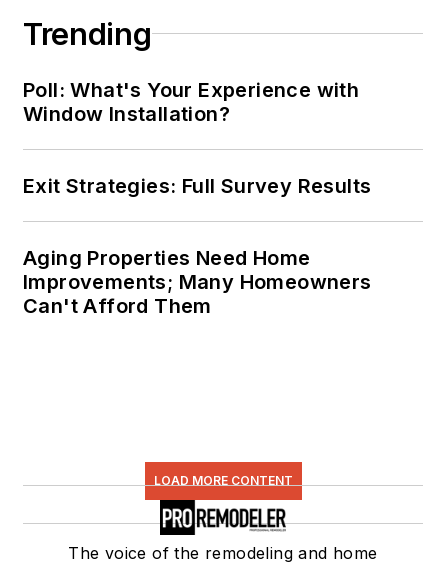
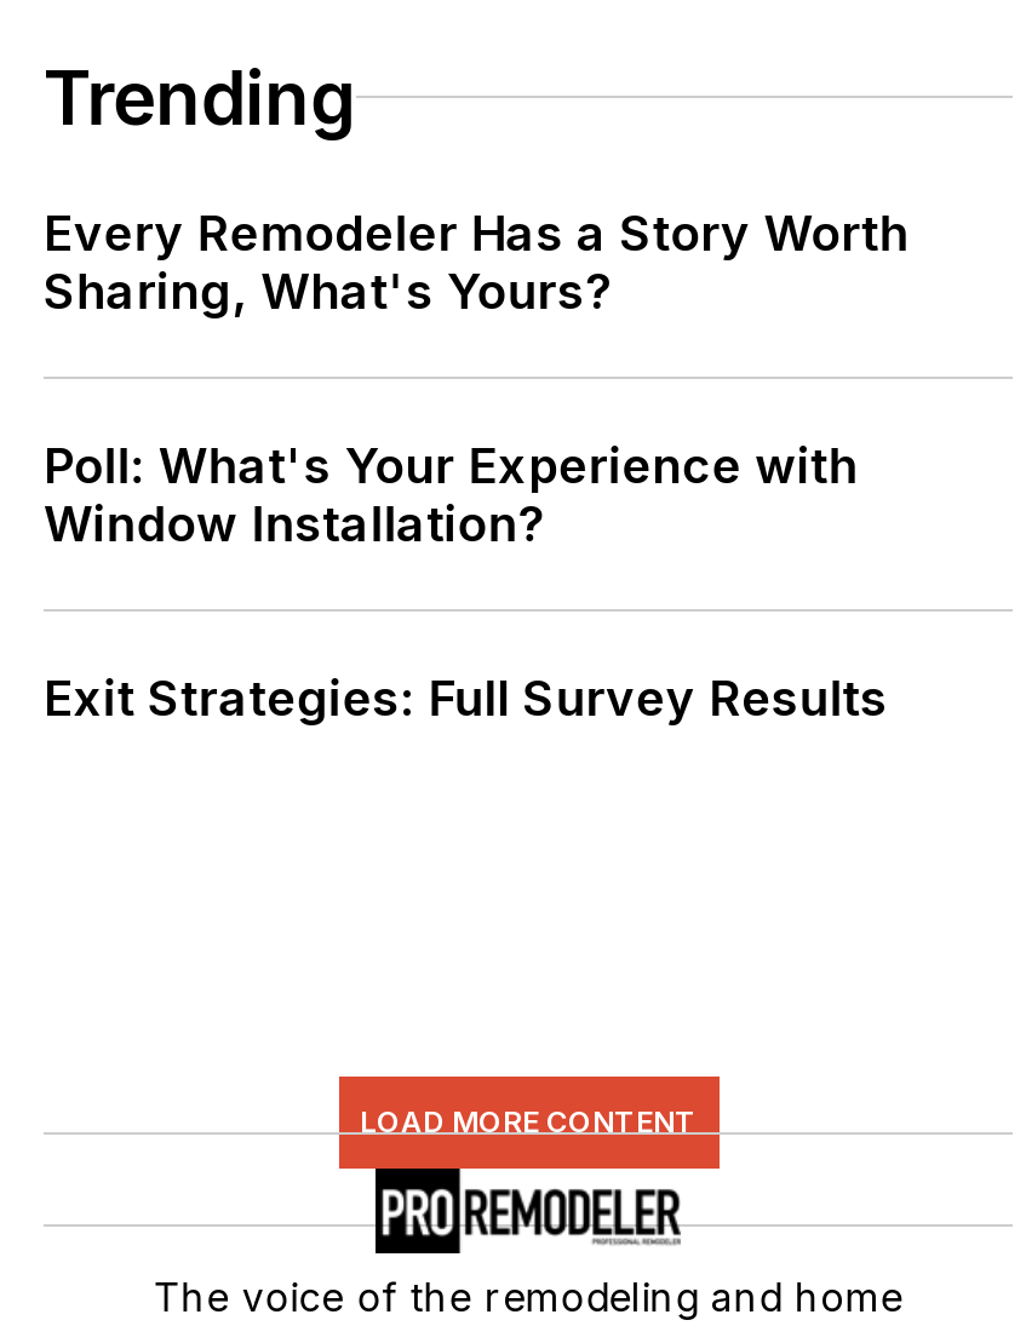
none -> [44,204,909,320] Every Remodeler Has a Story Worth | Sharing, What's Yours?
moved [23,78,371,198] -> [44,437,888,727]: Poll: What's Your Experience with | Window Installation? | Exit Strategies: Full Survey Results
[23,246,372,318] Aging Properties Need Home | Improvements; Many Homeowners | Can't Afford Them -> none

